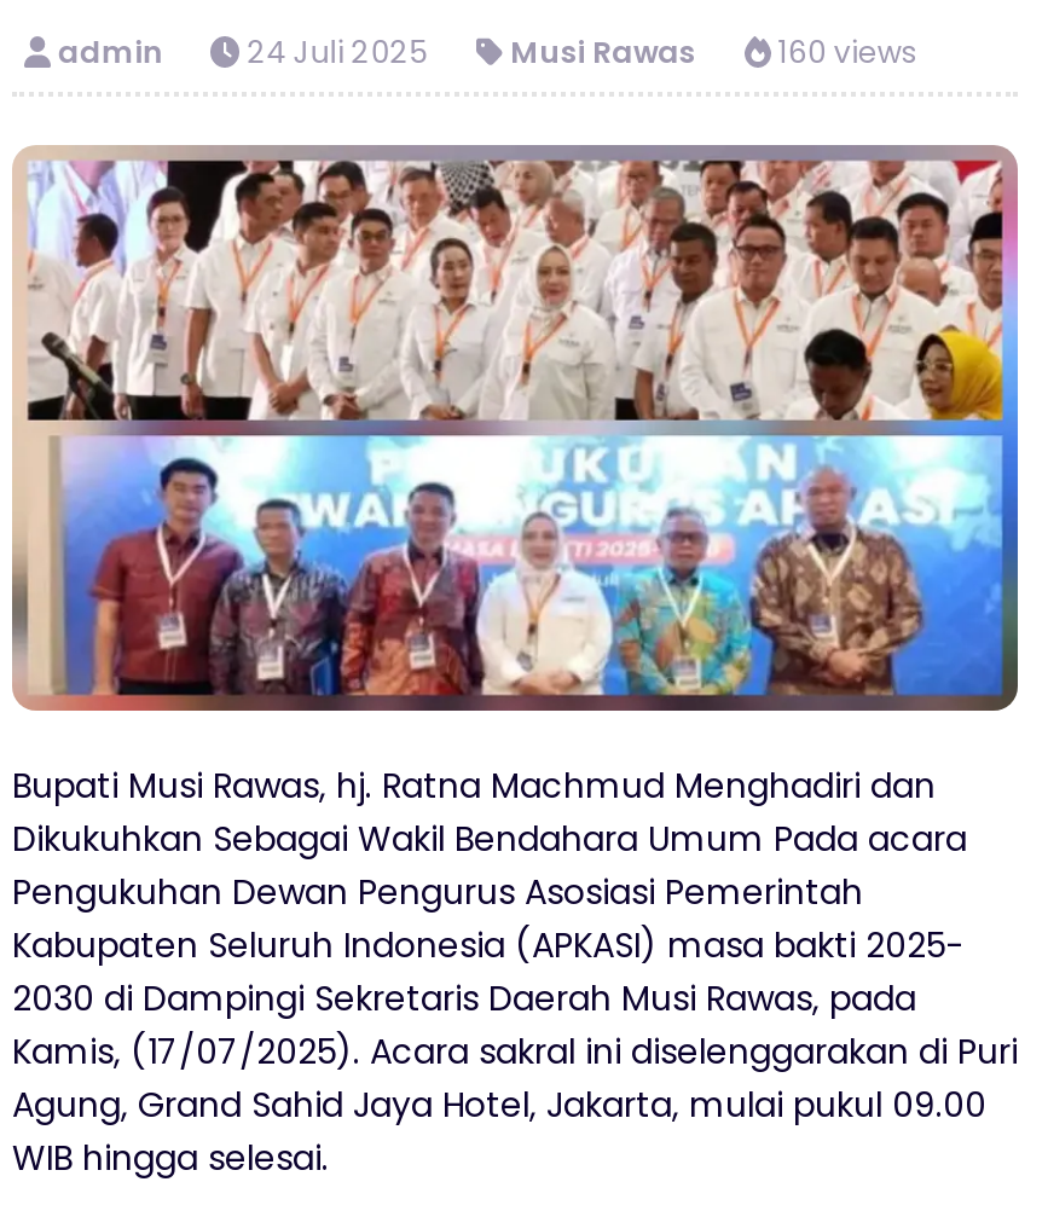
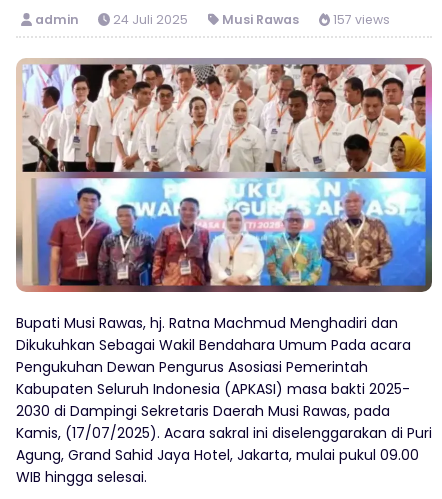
[58,31,918,73] admin 24 Juli 2025 Musi Rawas 160 views -> [35,11,390,28] admin 24 Juli 2025 Musi Rawas 157 views

